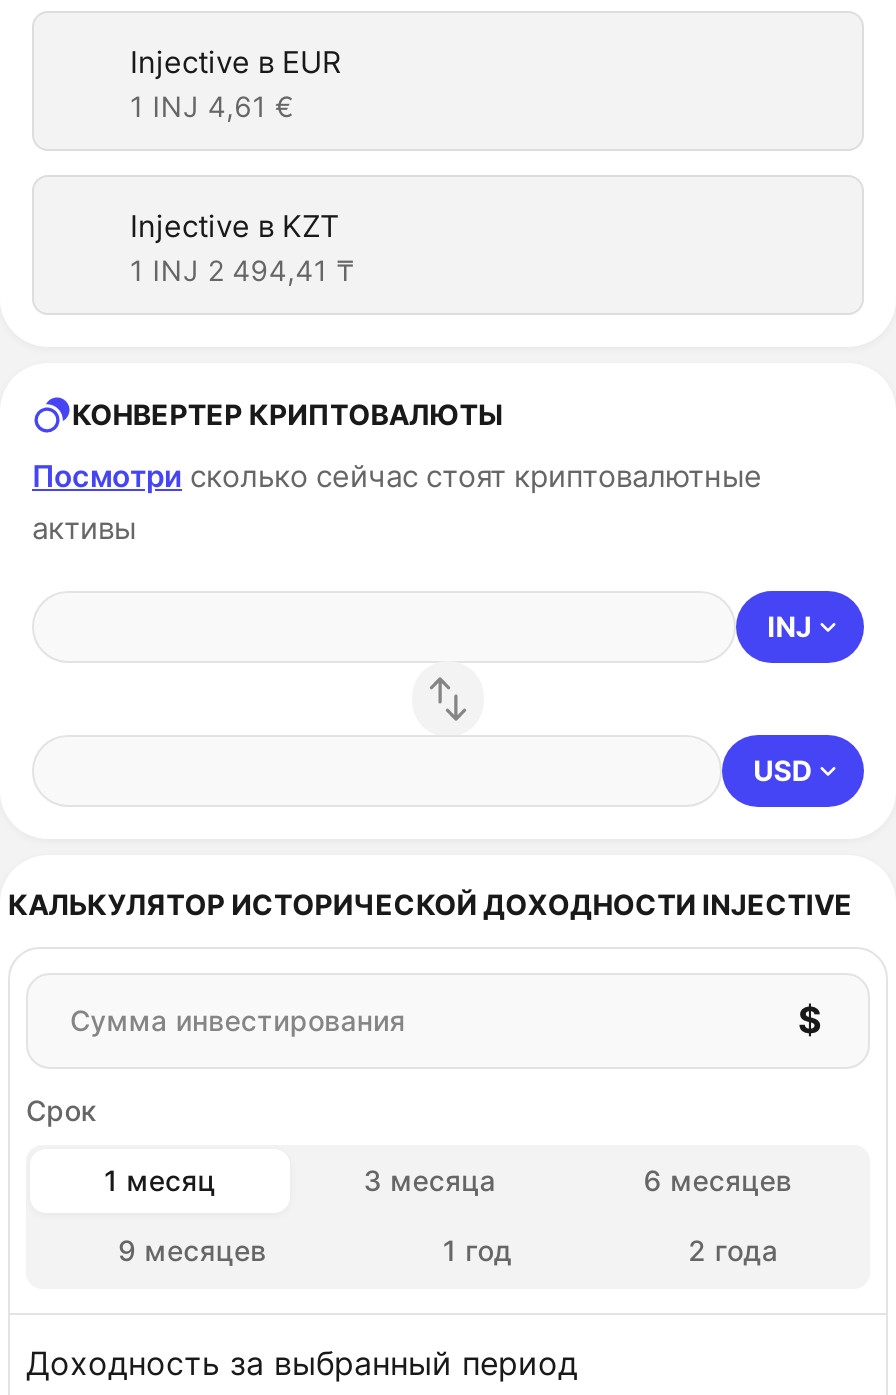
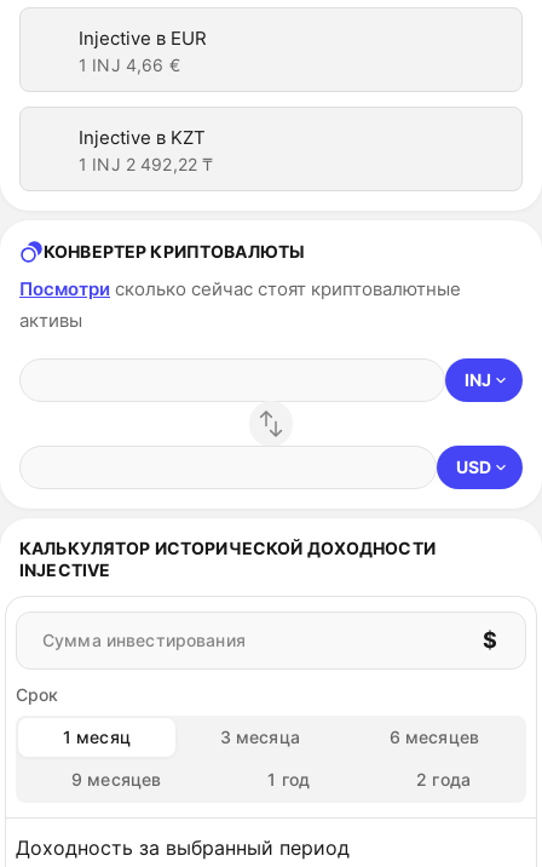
[130,89,293,123] 1 INJ 4,61 € -> [79,54,180,75] 1 INJ 4,66 €
[130,253,354,287] 1 INJ 2 494,41 ₸ -> [79,154,213,174] 1 INJ 2 492,22 ₸

